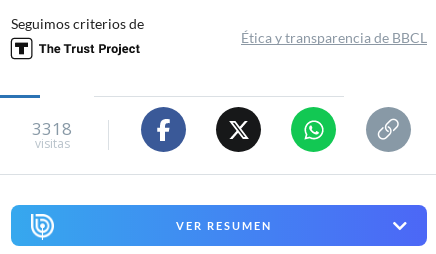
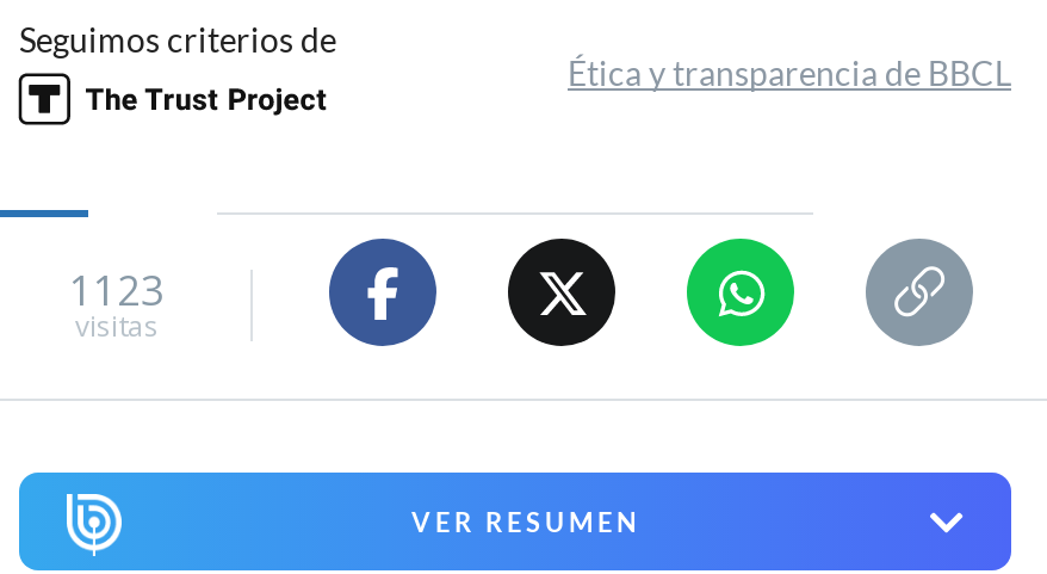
[32,117,72,140] 3318 -> [69,263,165,317] 1123

